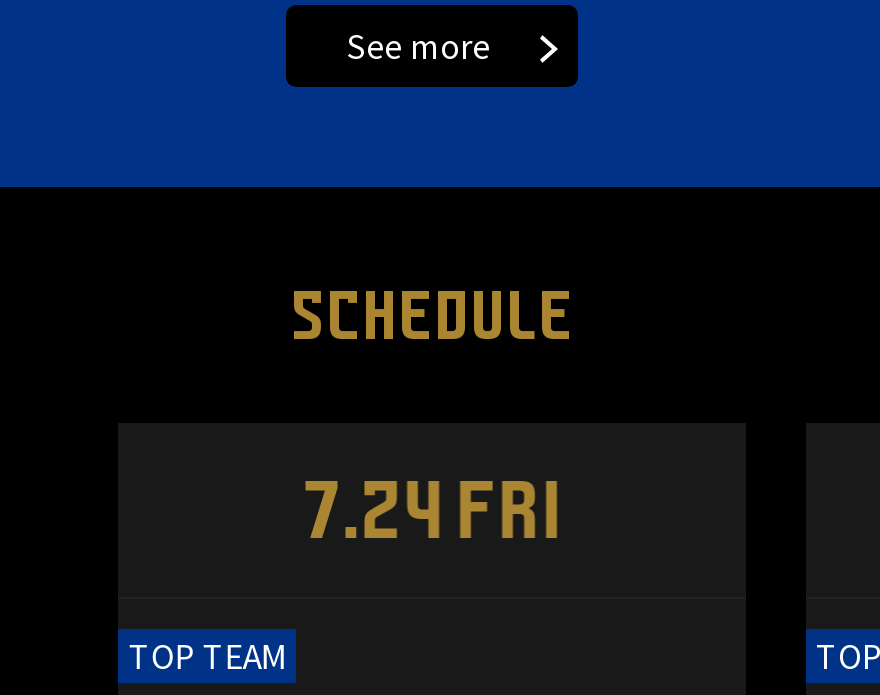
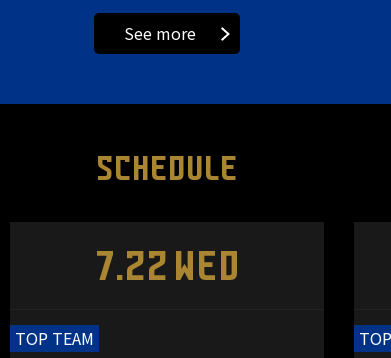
[301,473,563,545] 7.24 Fri -> [94,247,239,283] 7.22 Wed

